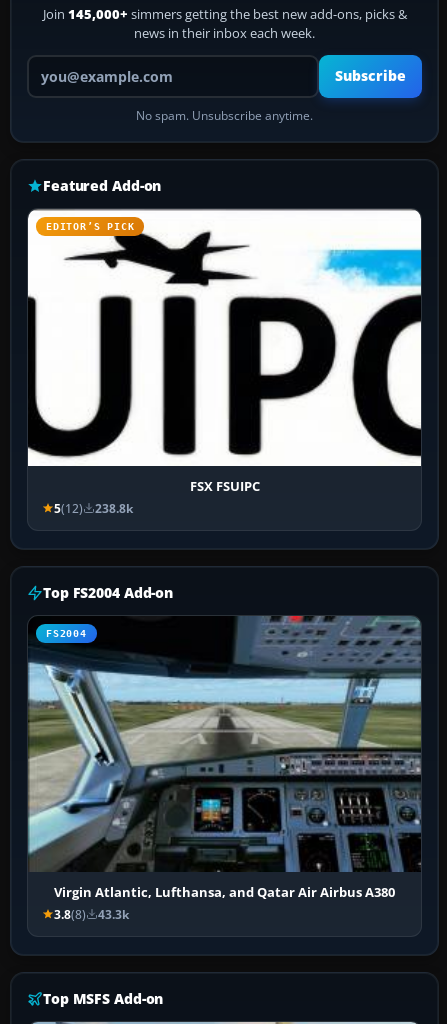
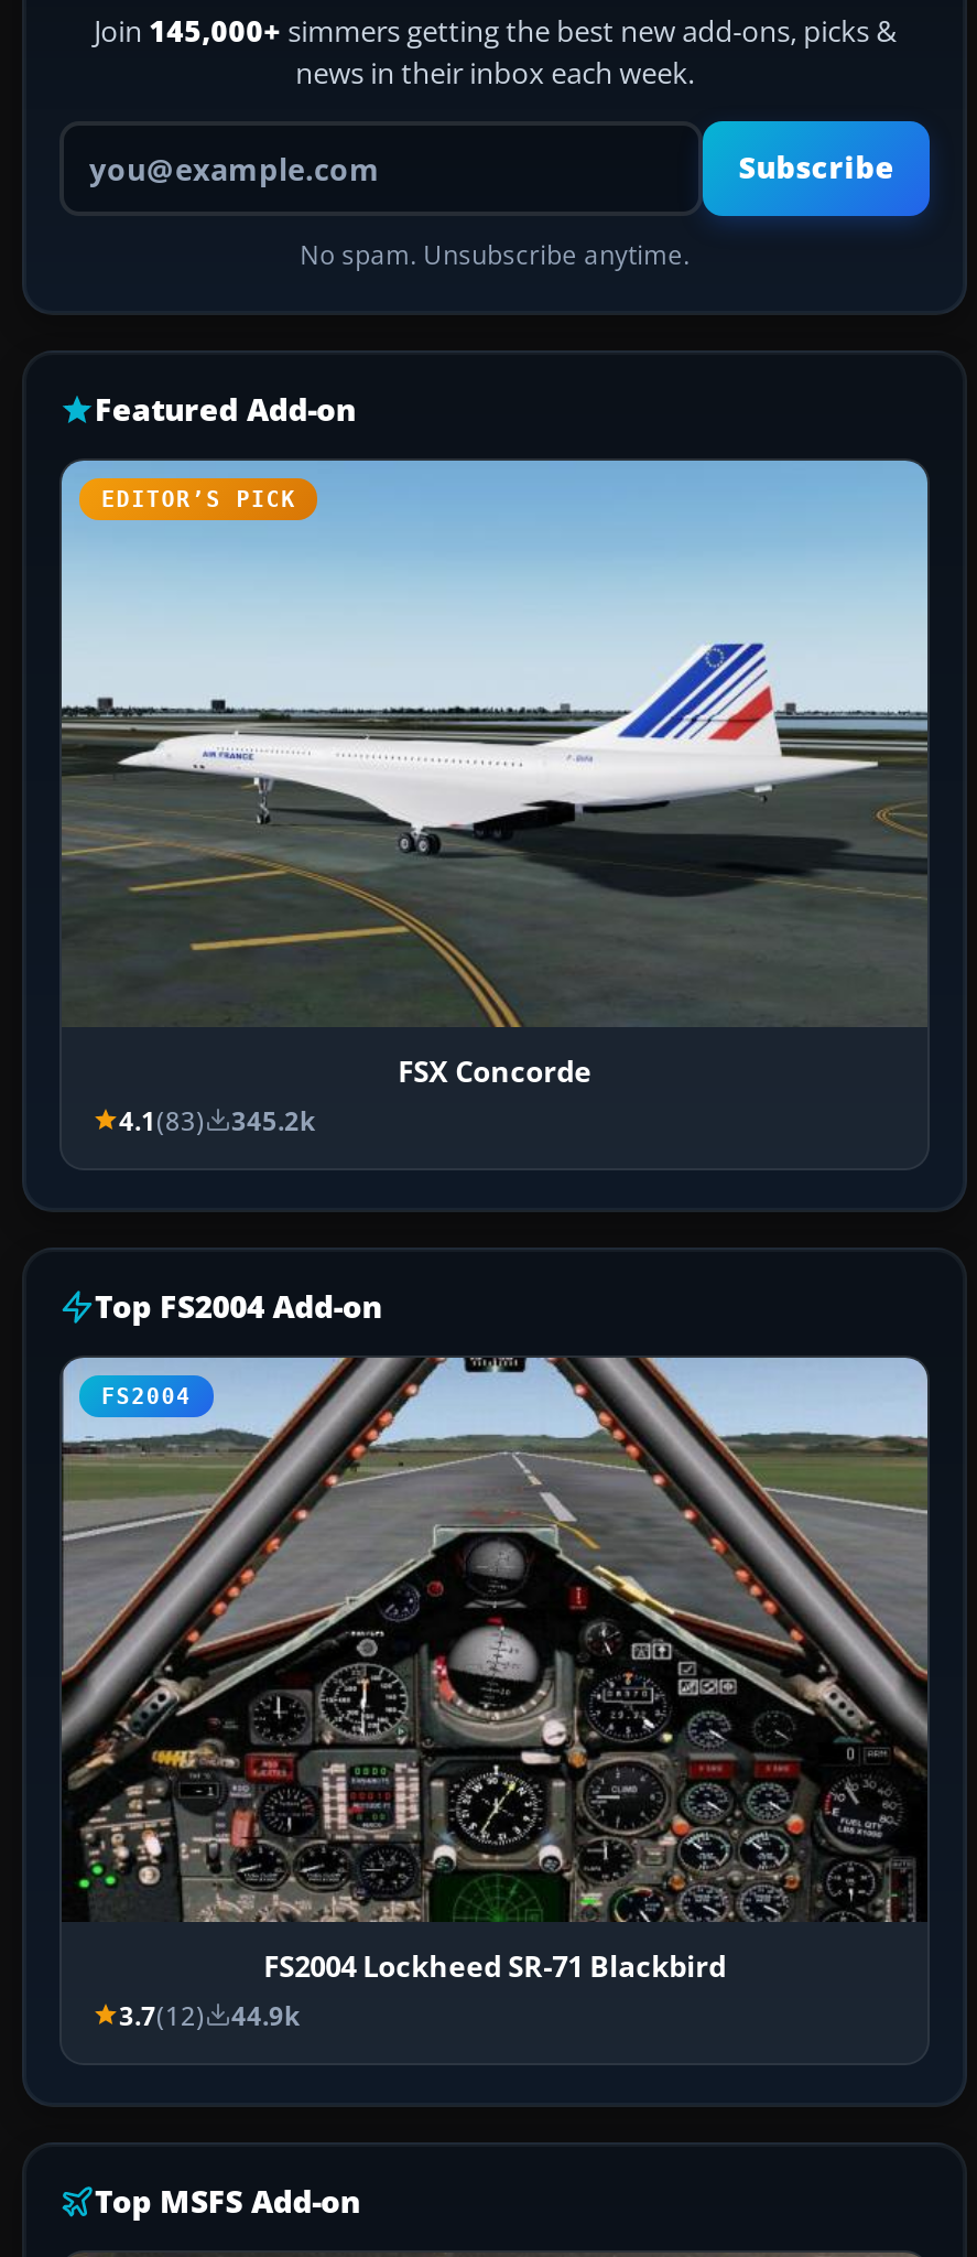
[27,209,422,516] [image] | FSX FSUIPC | 5(12) | 238.8k -> [59,461,930,1136] [image] | FSX Concorde | 4.1(83) | 345.2k
[27,615,422,922] [image] | Virgin Atlantic, Lufthansa, and Qatar Air Airbus A380 | 3.8(8) | 43.3k -> [59,1356,930,2032] [image] | FS2004 Lockheed SR-71 Blackbird | 3.7(12) | 44.9k

